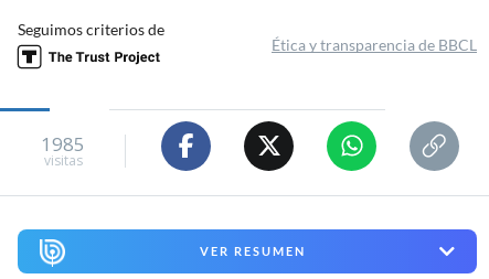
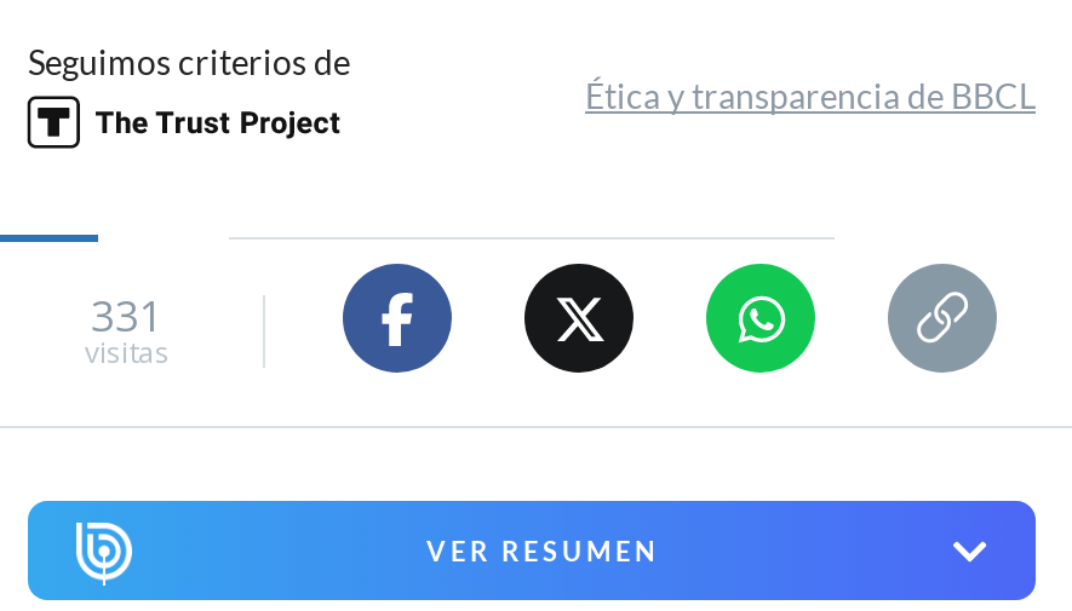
[41,131,85,157] 1985 -> [91,288,164,344] 331

